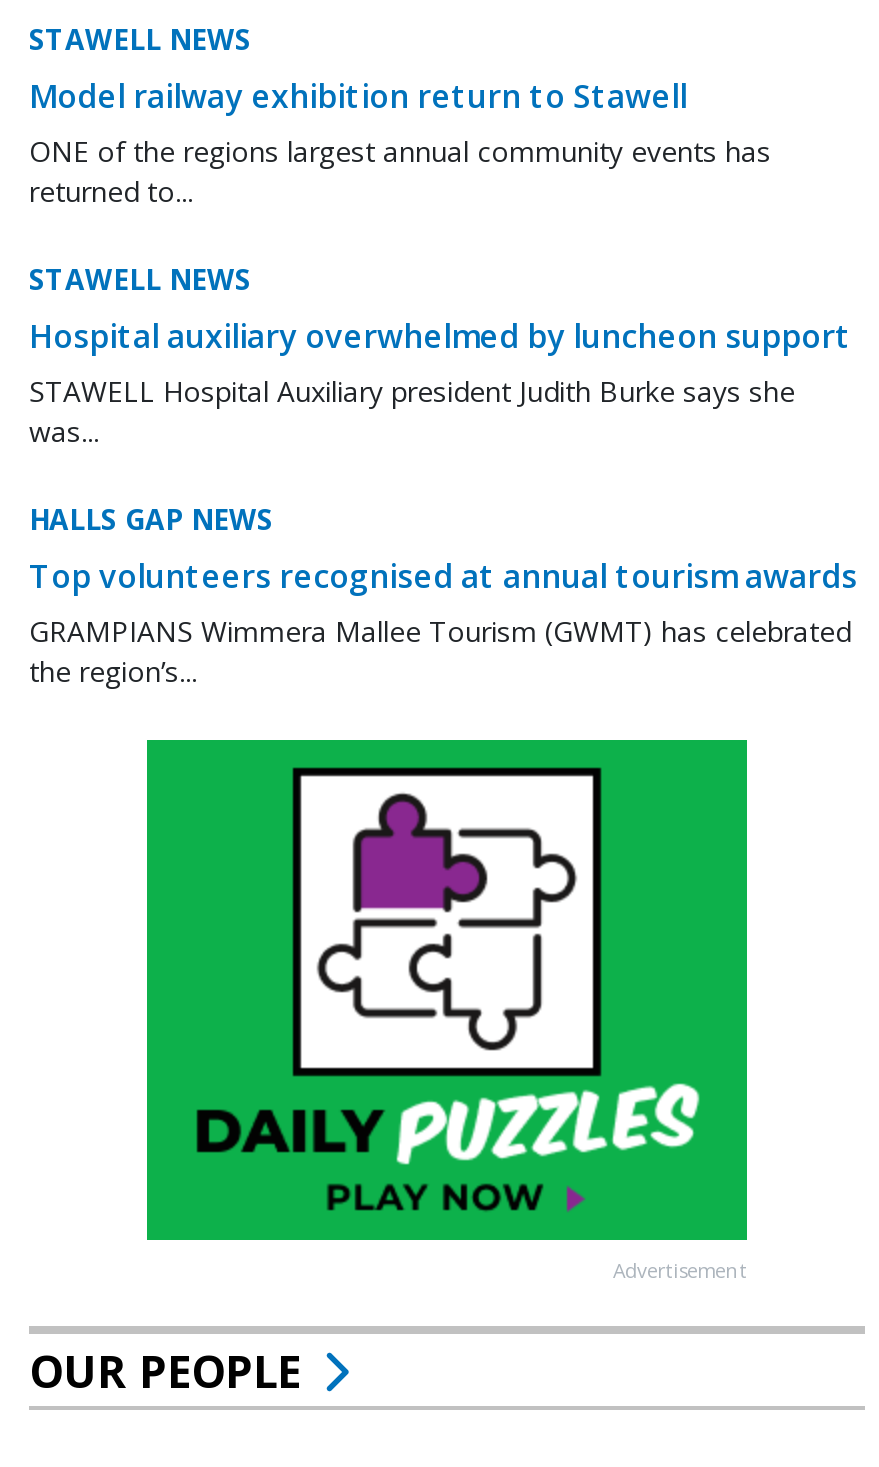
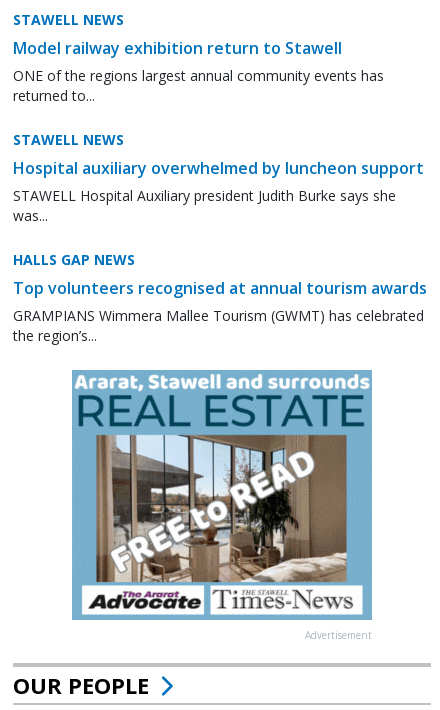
[145,739,749,1241] [image] -> [71,370,373,620] [image]

